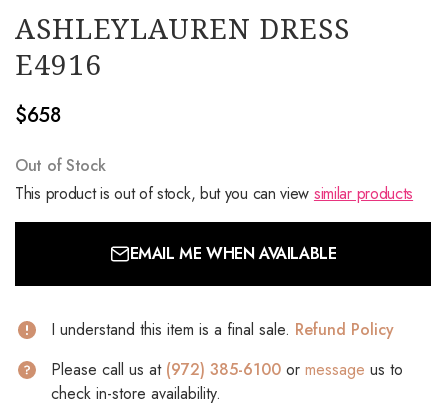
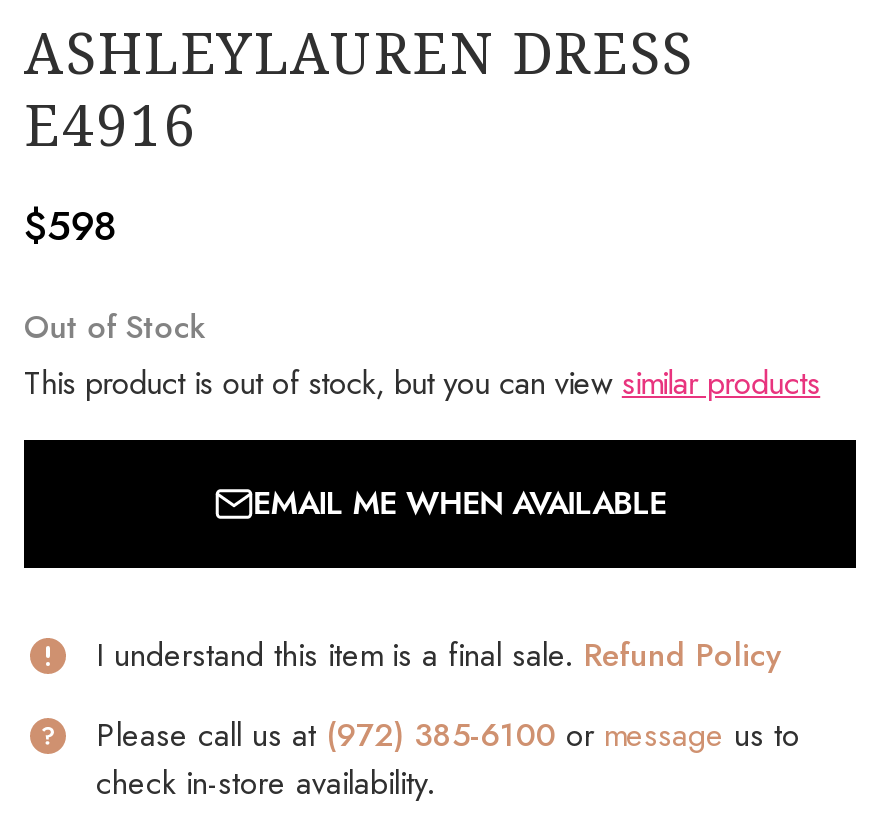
[15,101,60,130] $658 -> [24,198,115,256] $598

